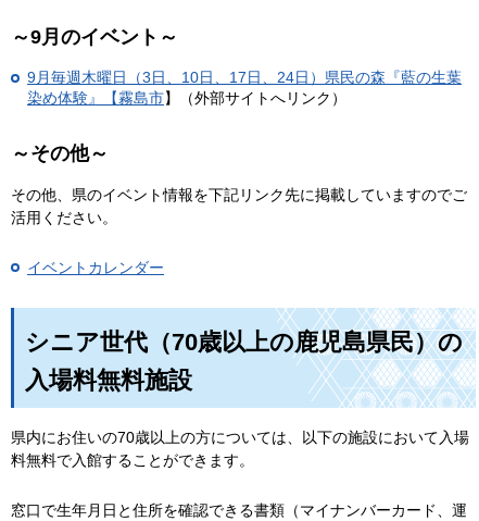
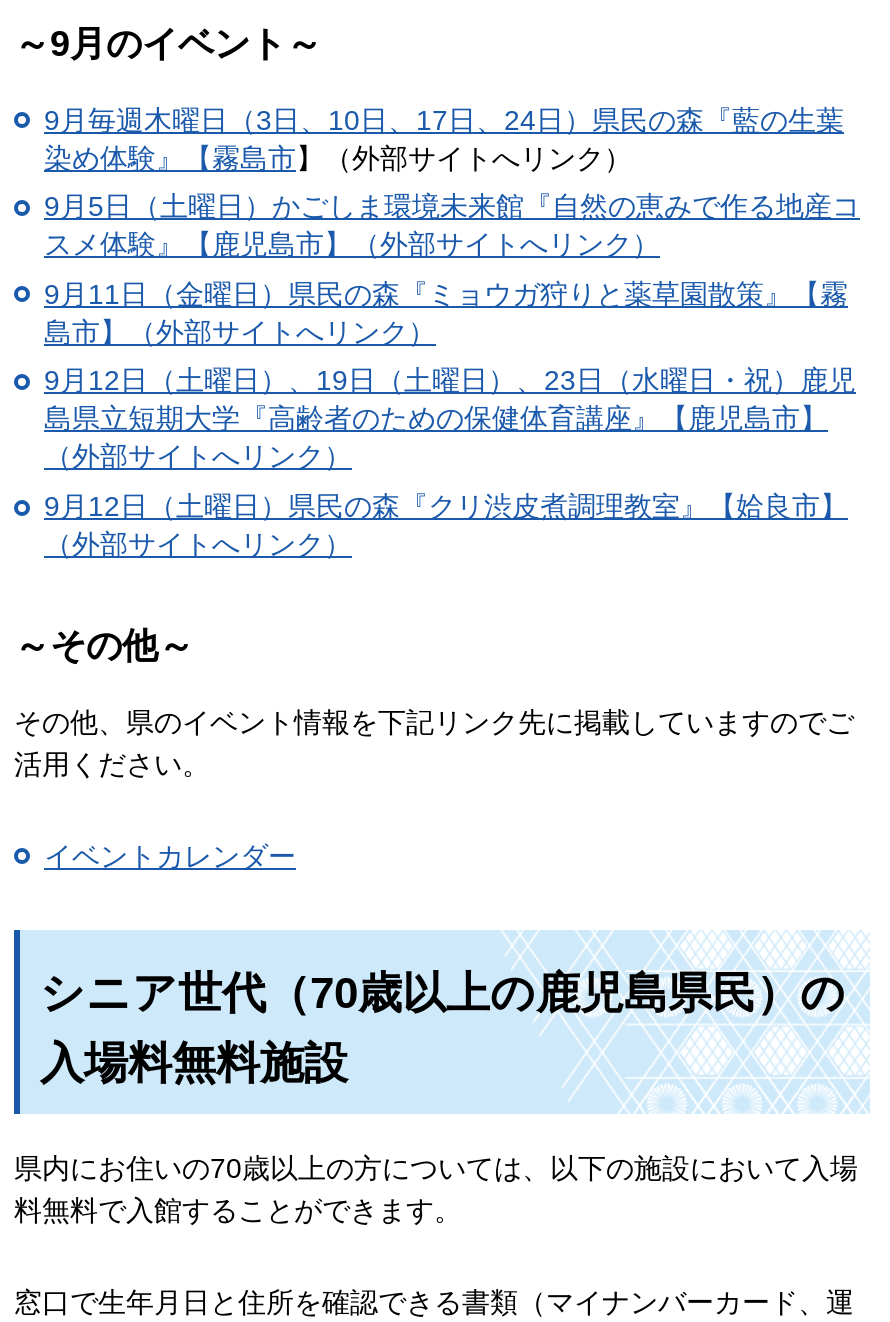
none -> [44,190,860,560] 9月5日（土曜日）かごしま環境未来館『自然の恵みで作る地産コ | スメ体験』【鹿児島市】（外部サイトへリンク） | 9月11日（金曜日）県民の森『ミョウガ狩りと薬草園散策』【霧 | 島市】（外部サイトへリンク） | 9月12日（土曜日）、19日（土曜日）、23日（水曜日・祝）鹿児 | 島県立短期大学『高齢者のための保健体育講座』【鹿児島市】 | （外部サイトへリンク） | 9月12日（土曜日）県民の森『クリ渋皮煮調理教室』【姶良市】 | （外部サイトへリンク）

